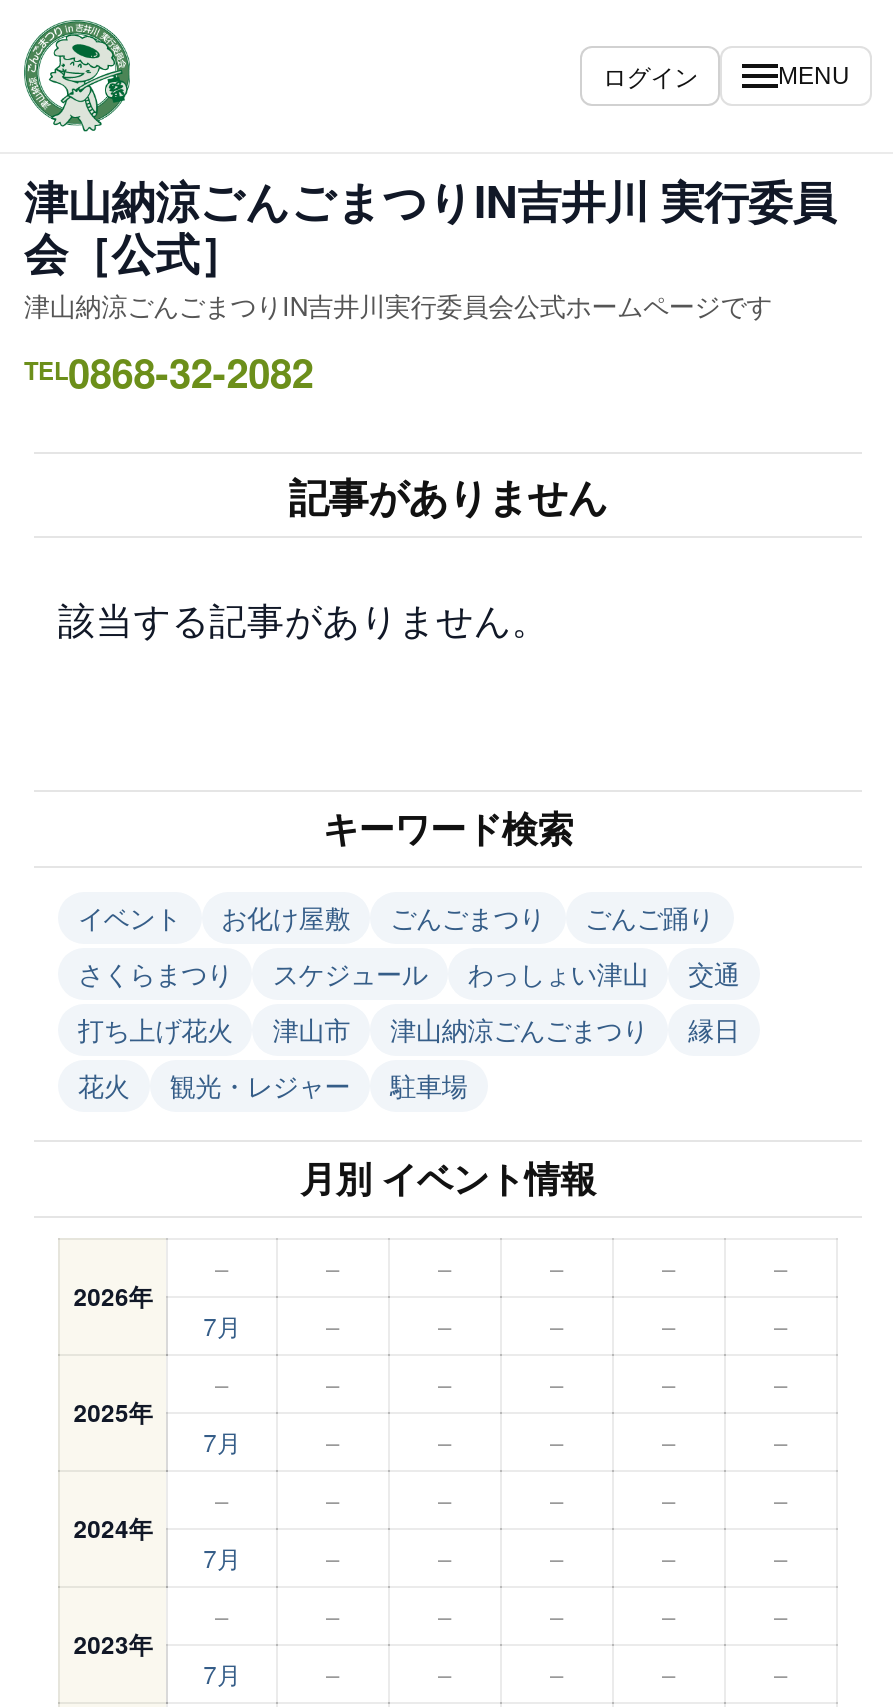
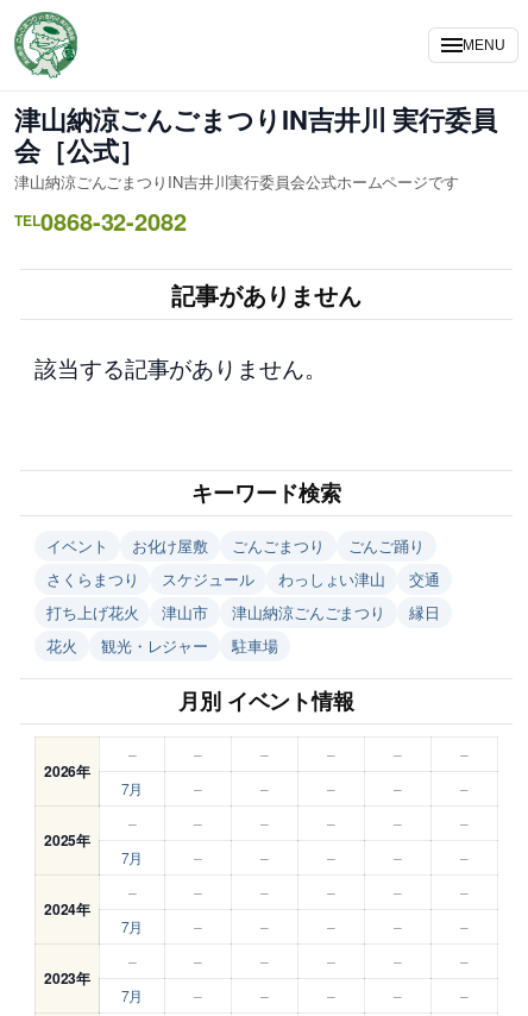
[603,58,698,92] ログイン -> none

